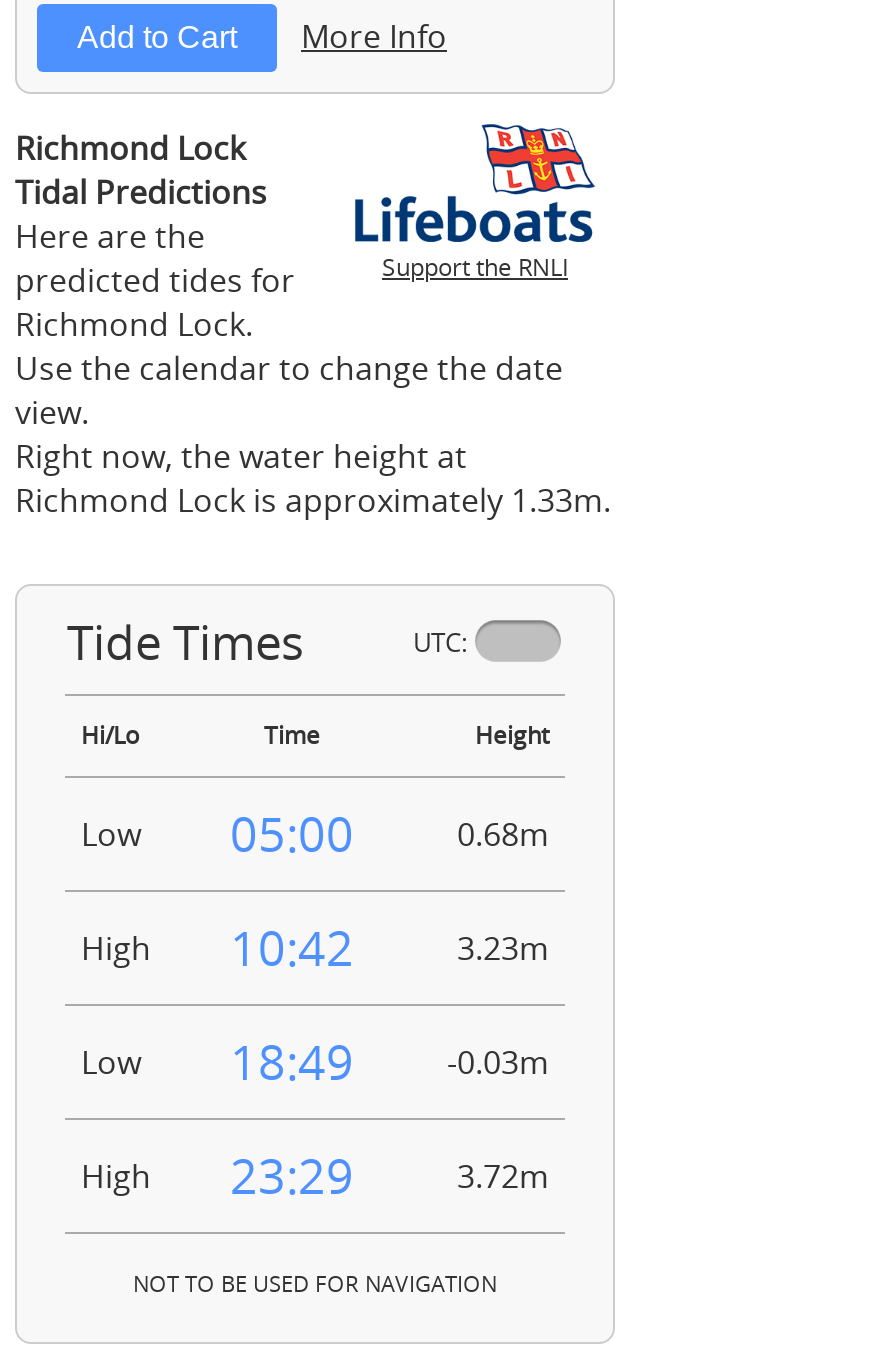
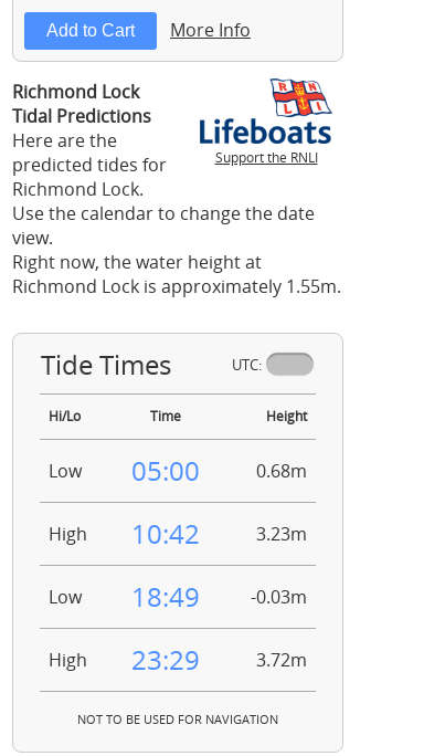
[15,478,611,522] Richmond Lock is approximately 1.33m. -> [12,274,341,298] Richmond Lock is approximately 1.55m.

